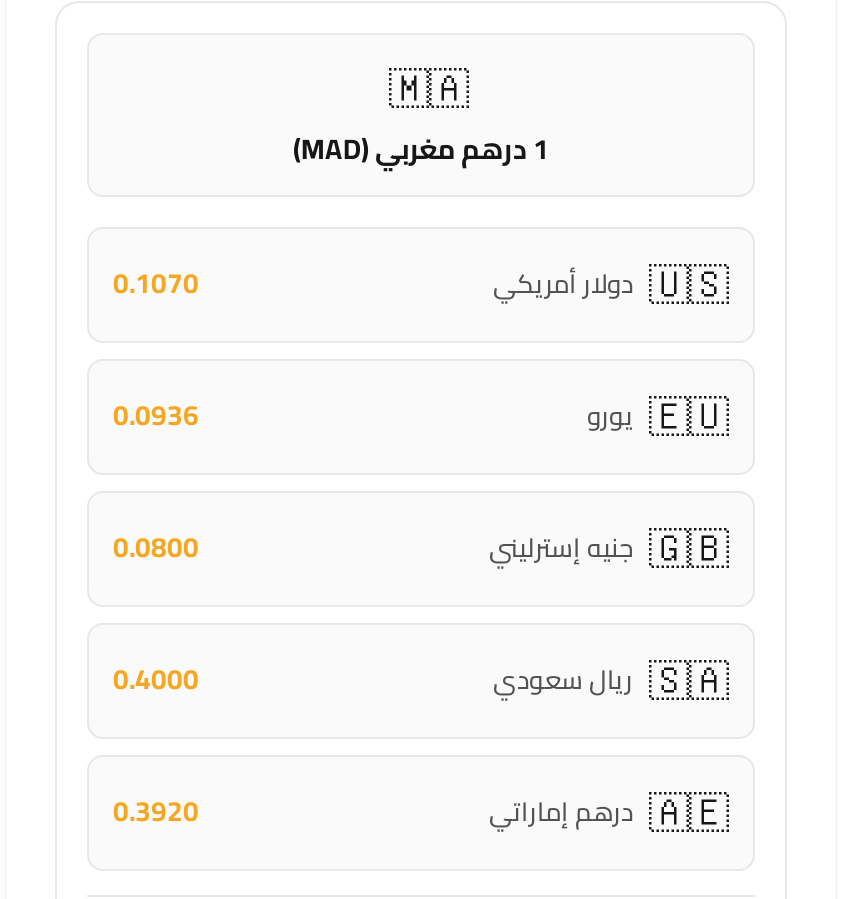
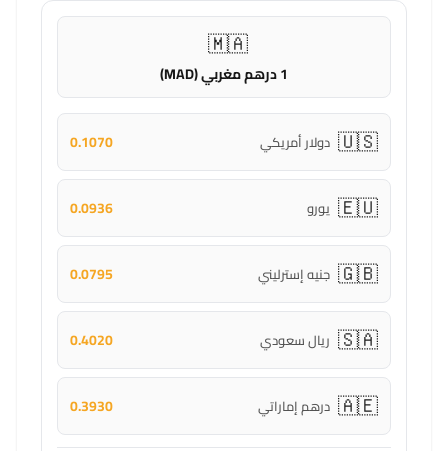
[113,521,199,573] 0.0800 -> [70,261,113,287] 0.0795
[113,653,199,705] 0.4000 -> [70,327,113,353] 0.4020
[113,785,199,837] 0.3920 -> [70,393,113,419] 0.3930

